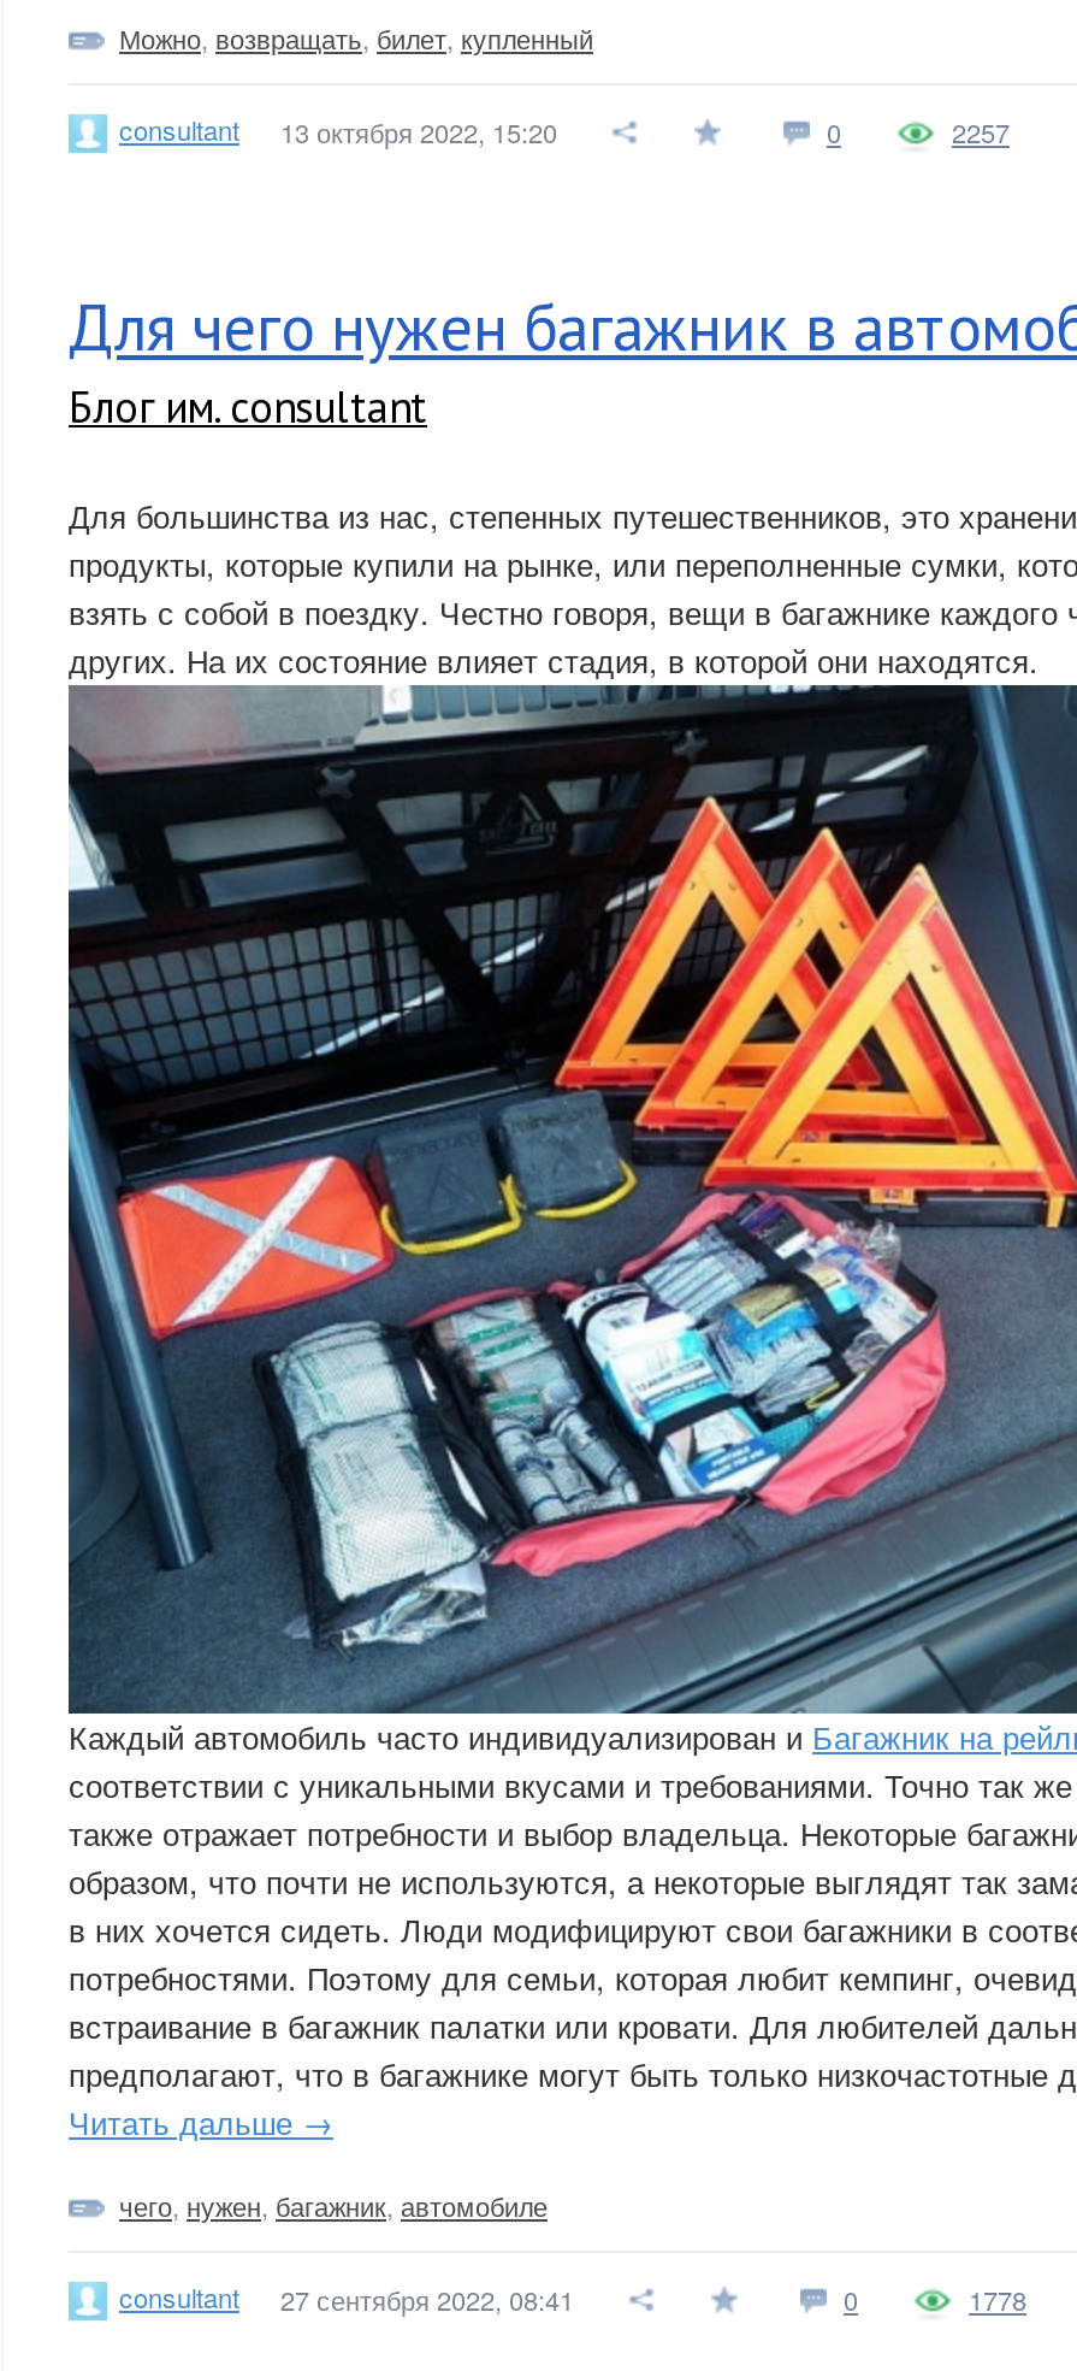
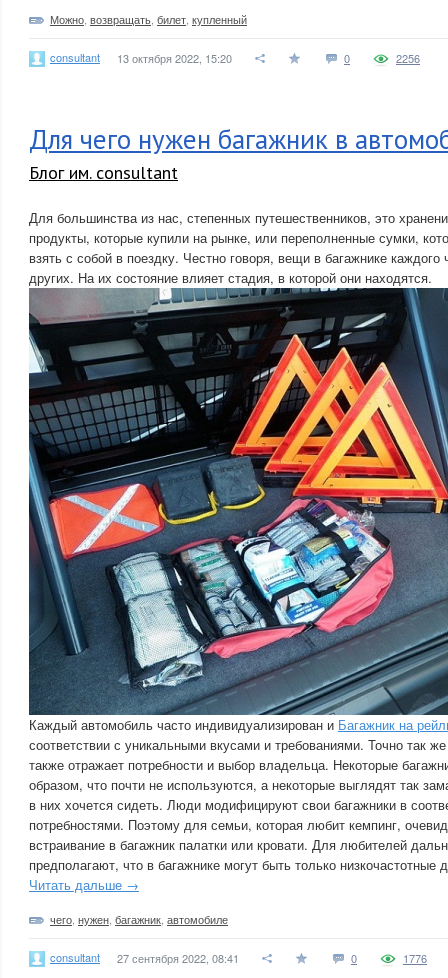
[952,112,1010,151] 2257 -> [396,50,420,66] 2256
[969,2279,1026,2318] 1778 -> [403,950,427,966] 1776

